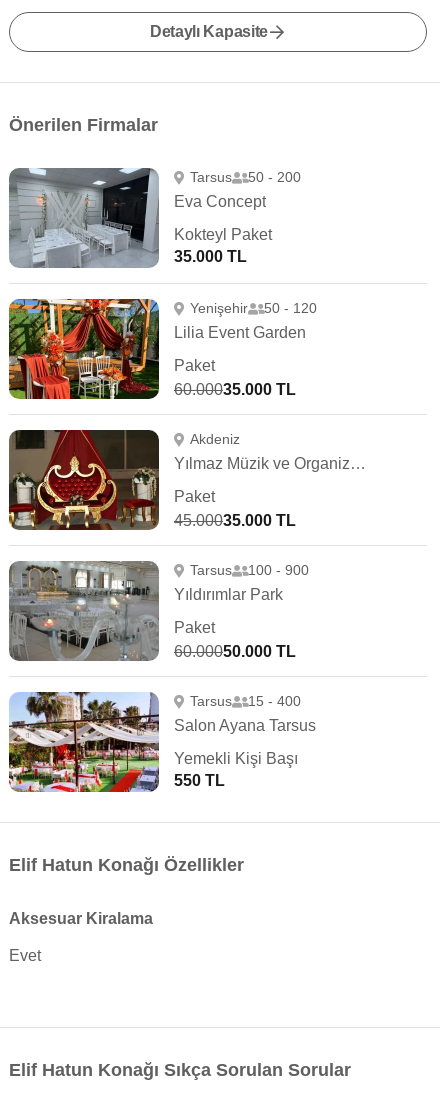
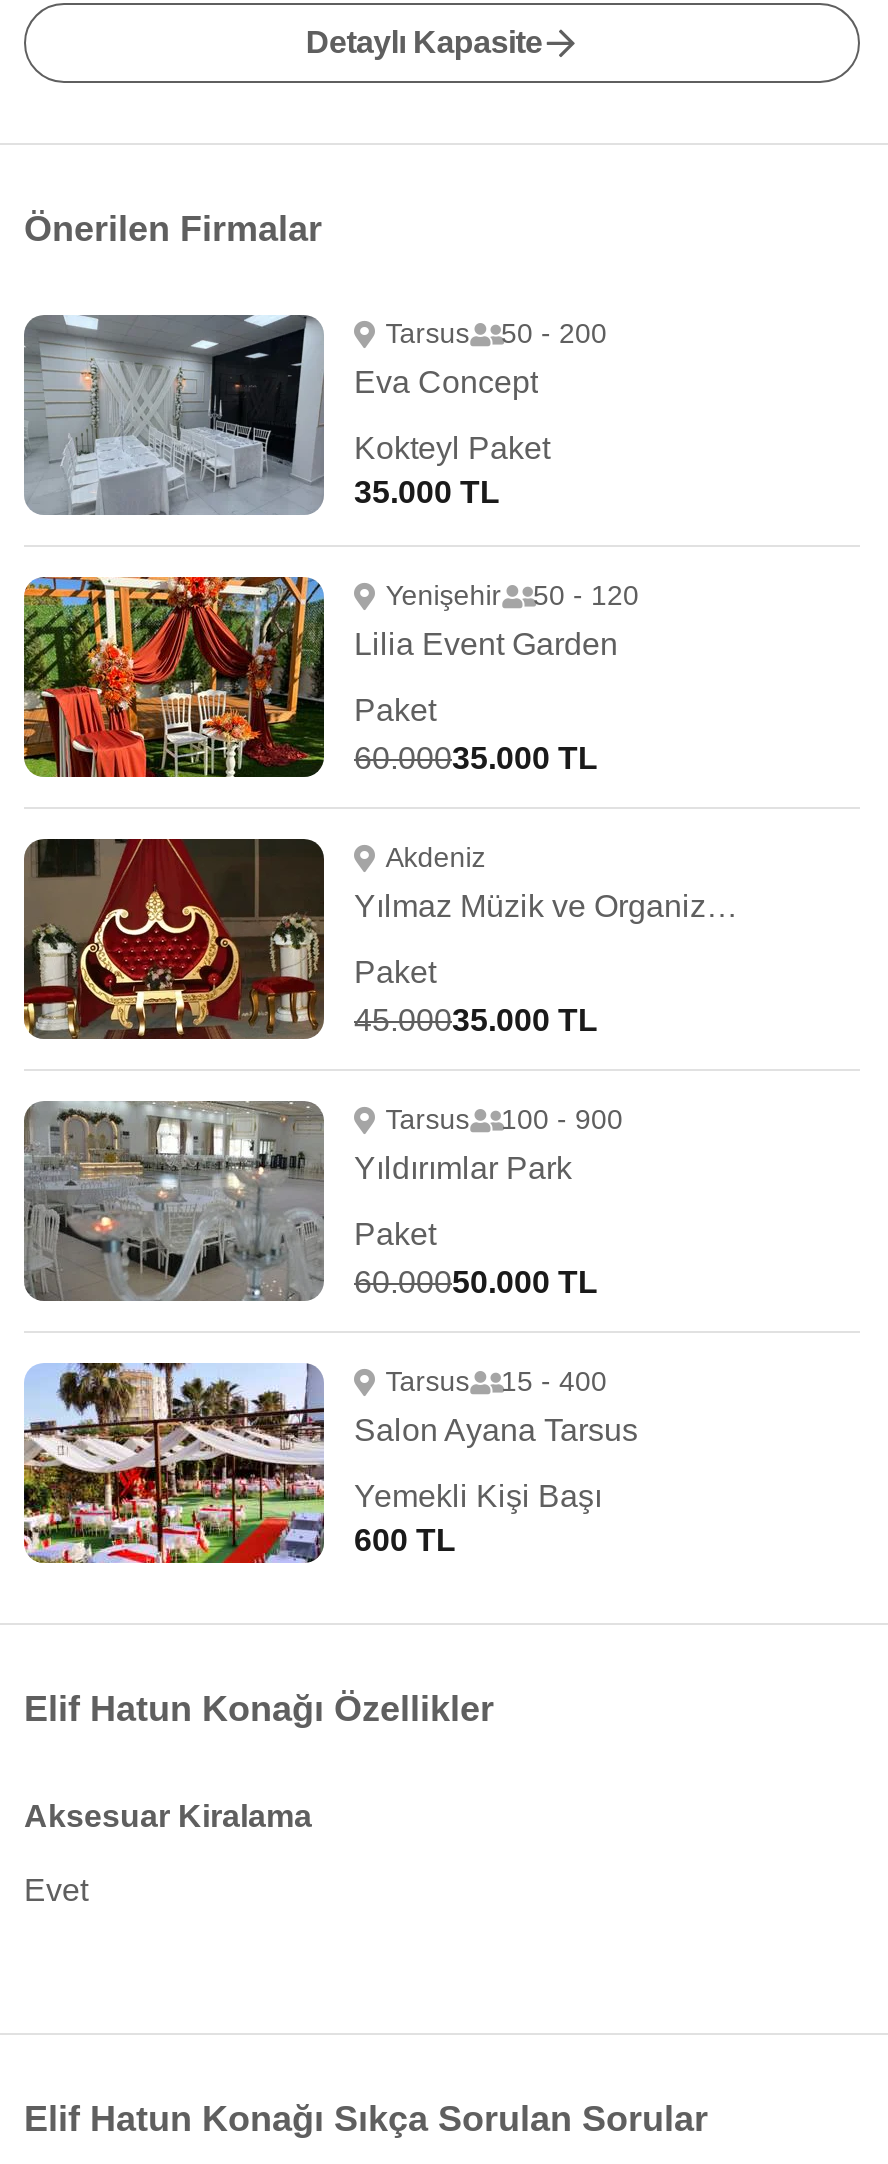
[174,772,225,789] 550 TL -> [354,1523,456,1557] 600 TL

